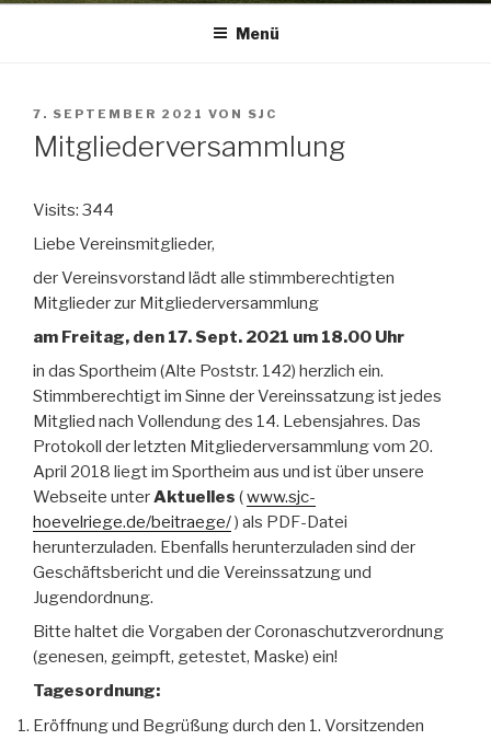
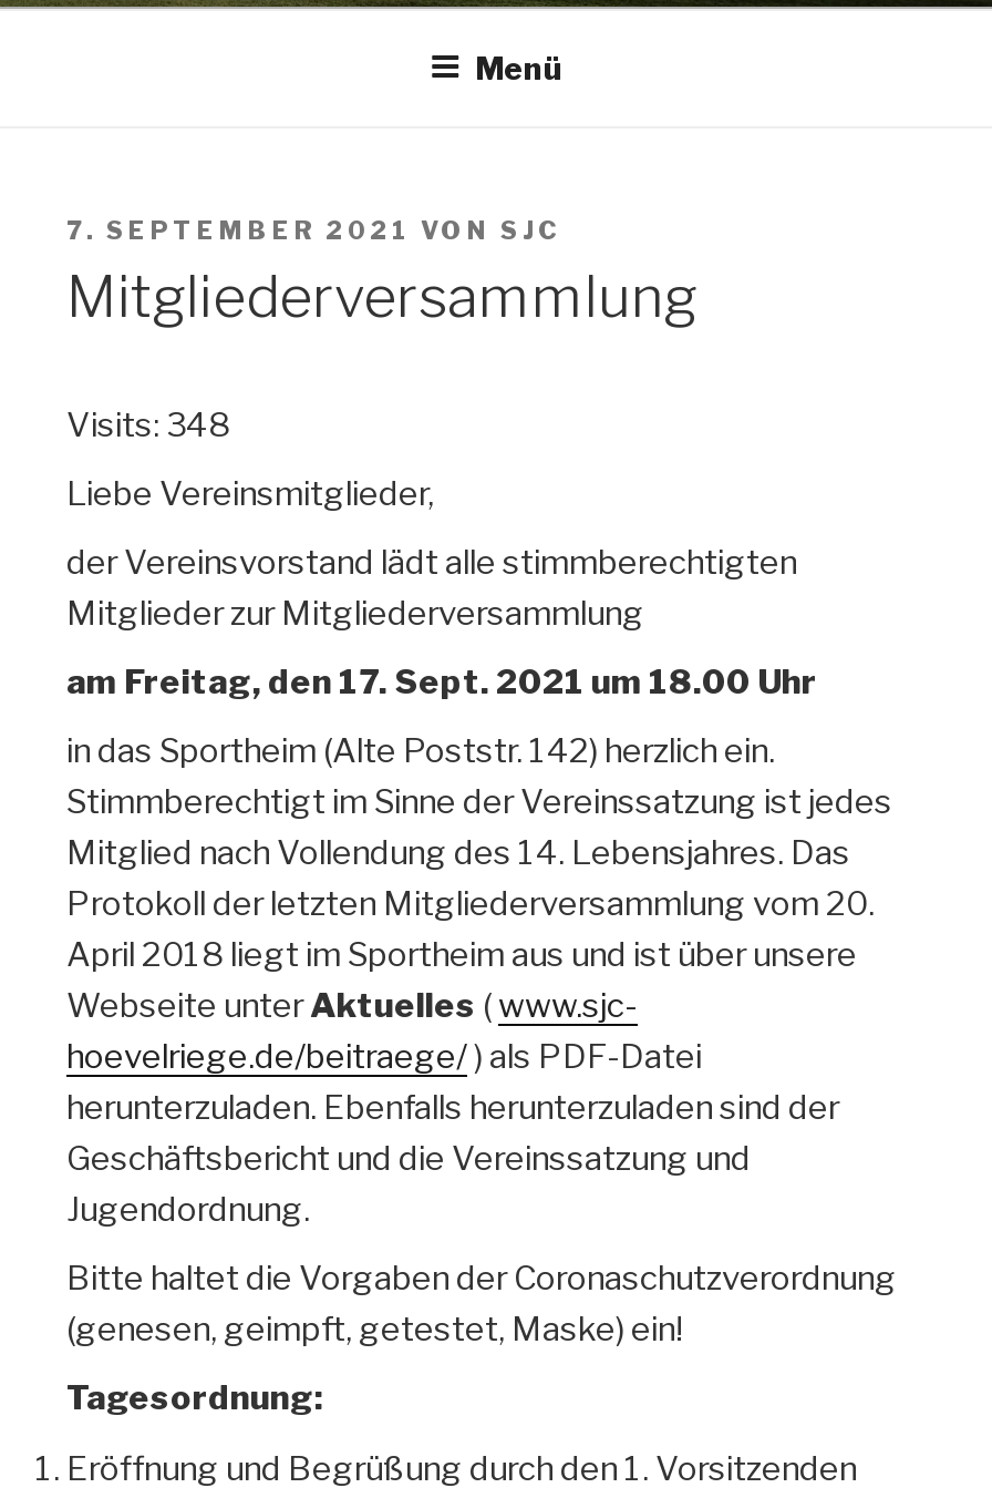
[33,200,114,220] Visits: 344 -> [66,405,230,445] Visits: 348

